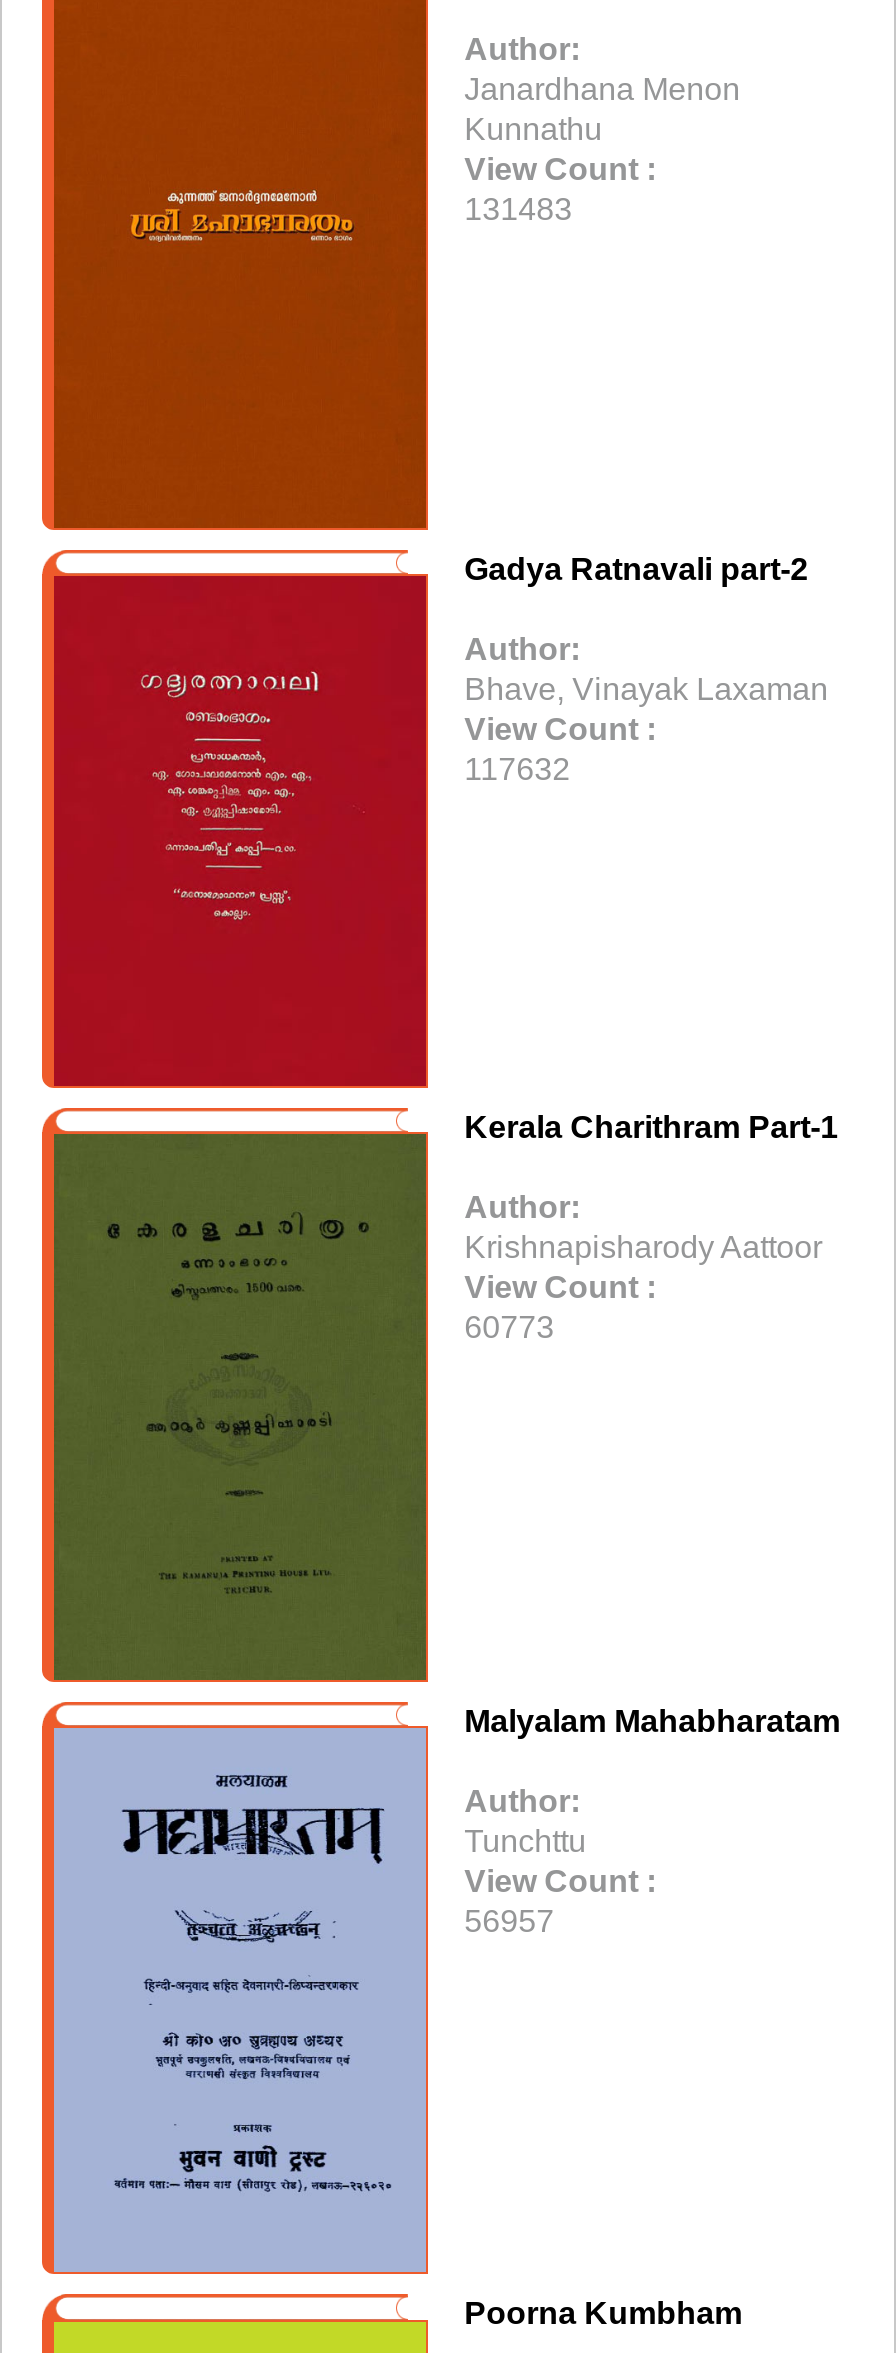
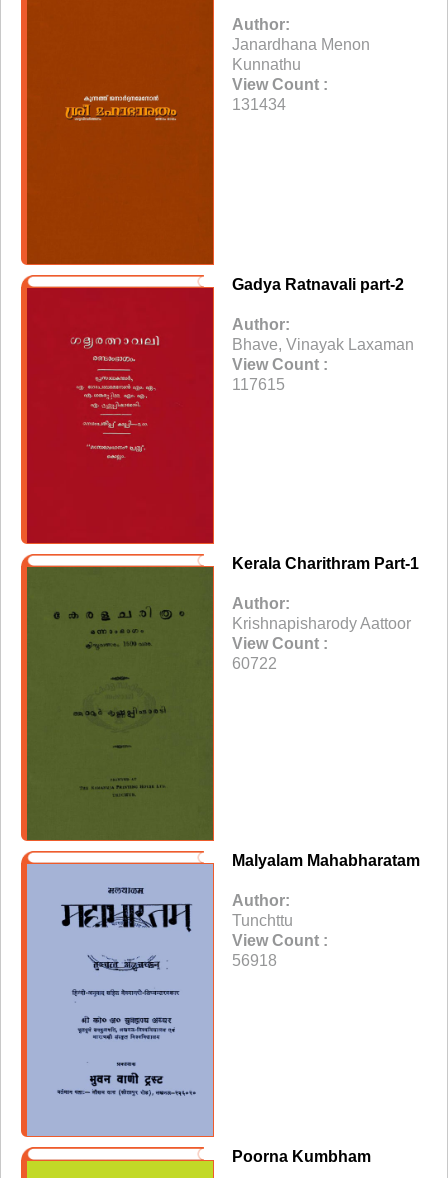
[464,191,572,225] 131483 -> [232,96,286,113] 131434
[464,752,570,786] 117632 -> [232,376,285,393] 117615
[464,1309,554,1343] 60773 -> [232,655,277,672] 60722
[464,1903,554,1937] 56957 -> [232,951,277,968] 56918

